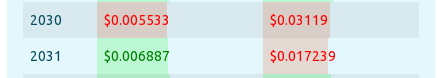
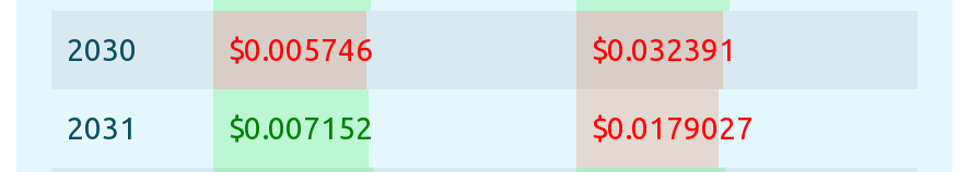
[104,12,170,28] $0.005533 -> [229,33,373,67] $0.005746
[270,12,328,28] $0.03119 -> [592,33,736,67] $0.032391
[104,48,170,64] $0.006887 -> [229,111,373,146] $0.007152
[270,48,336,64] $0.017239 -> [592,111,754,146] $0.0179027

